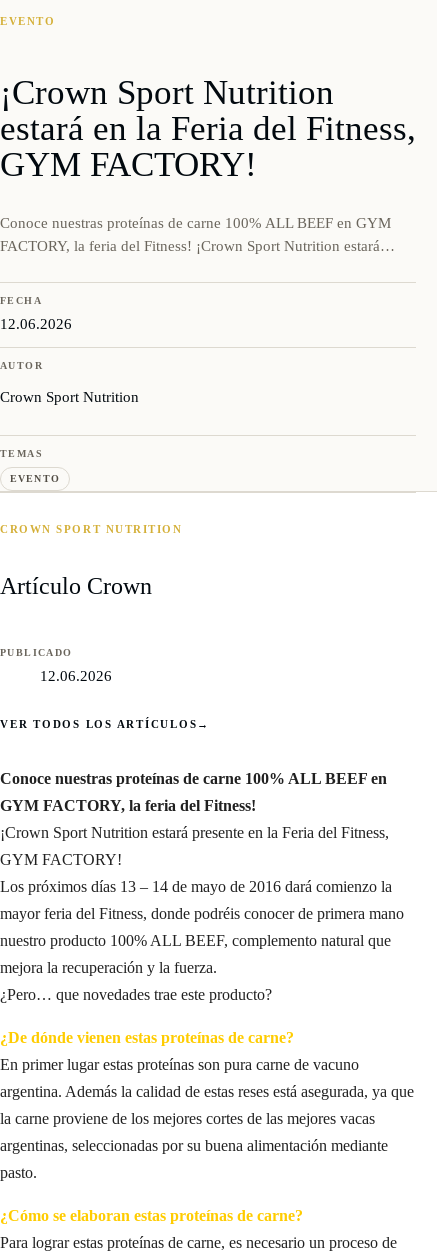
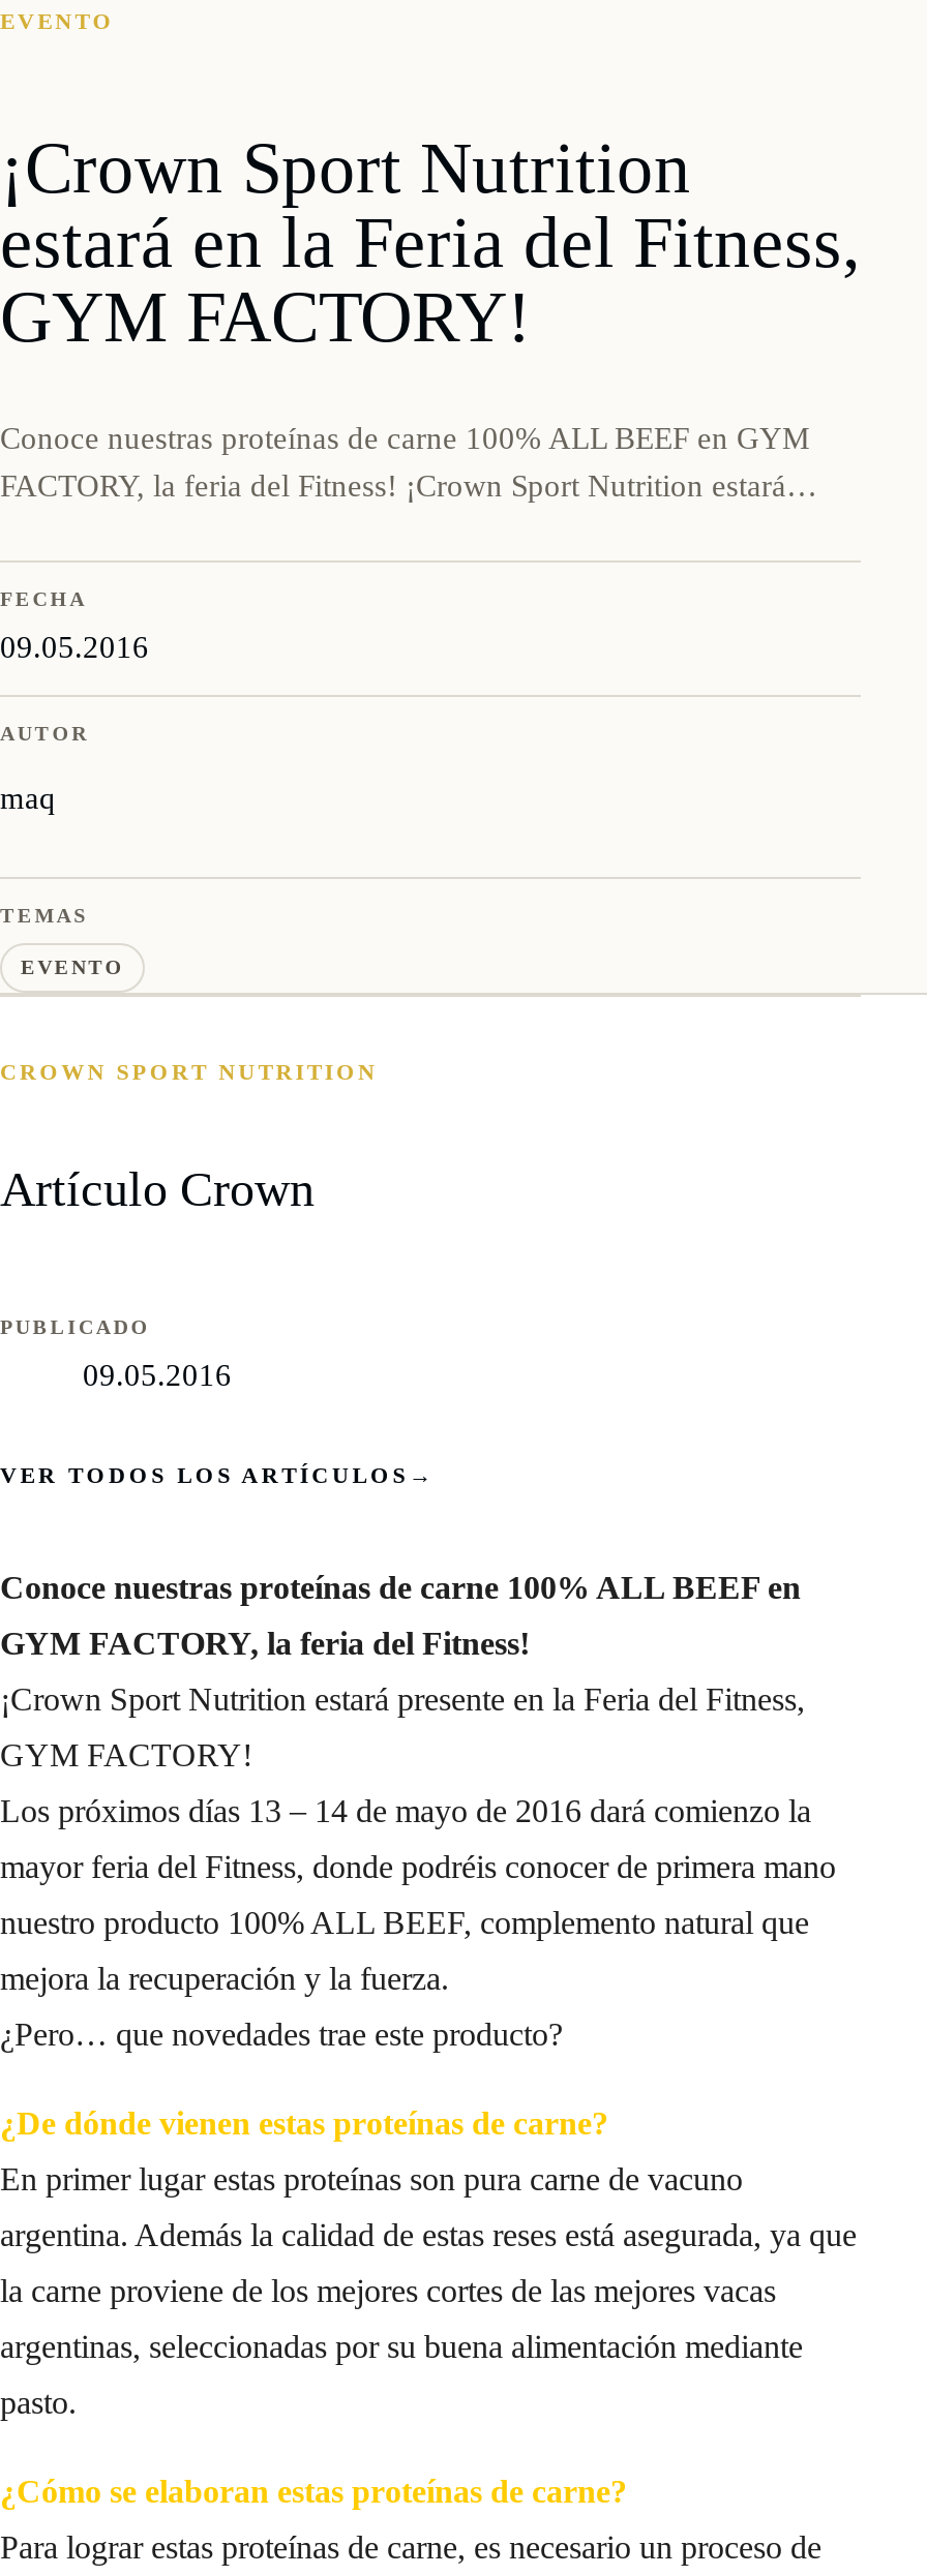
[0,316,72,332] 12.06.2026 -> [0,631,149,664] 09.05.2016
[0,389,139,405] Crown Sport Nutrition -> [0,782,56,815] maq
[40,668,112,684] 12.06.2026 -> [83,1359,232,1392] 09.05.2016

